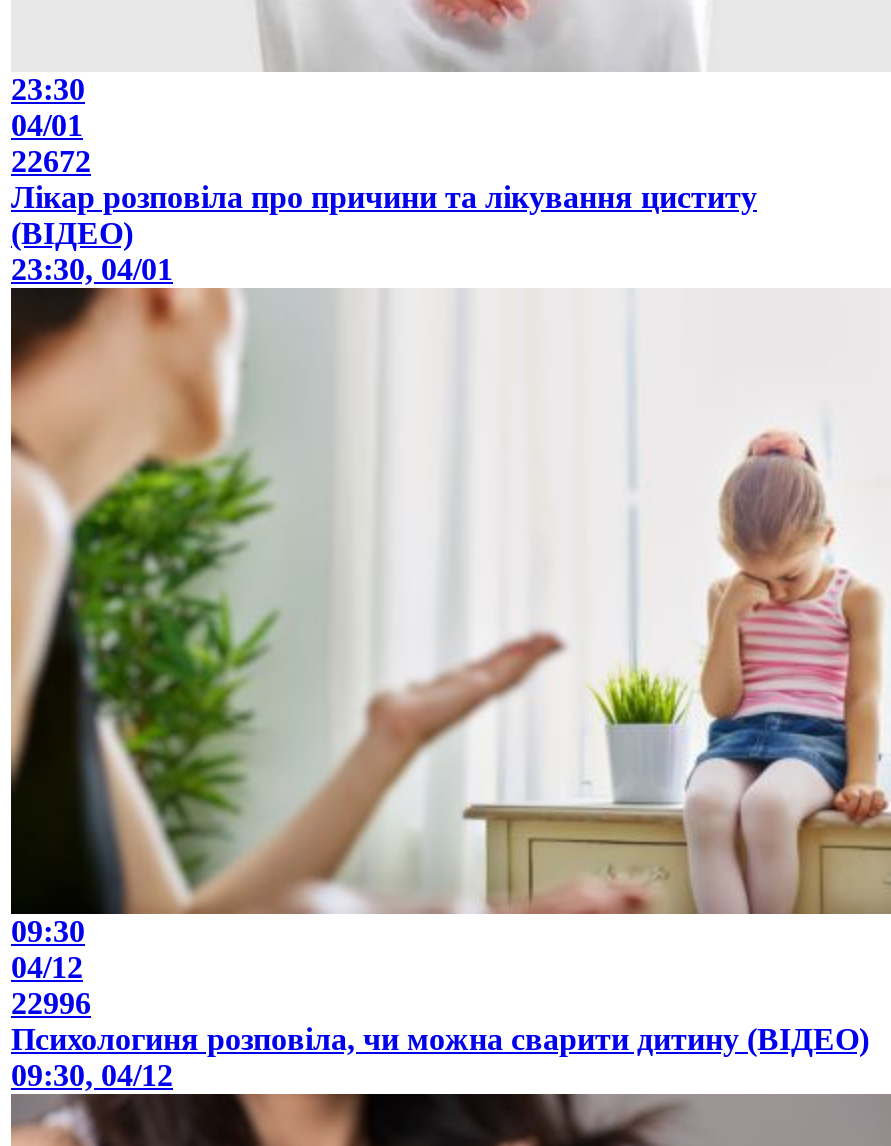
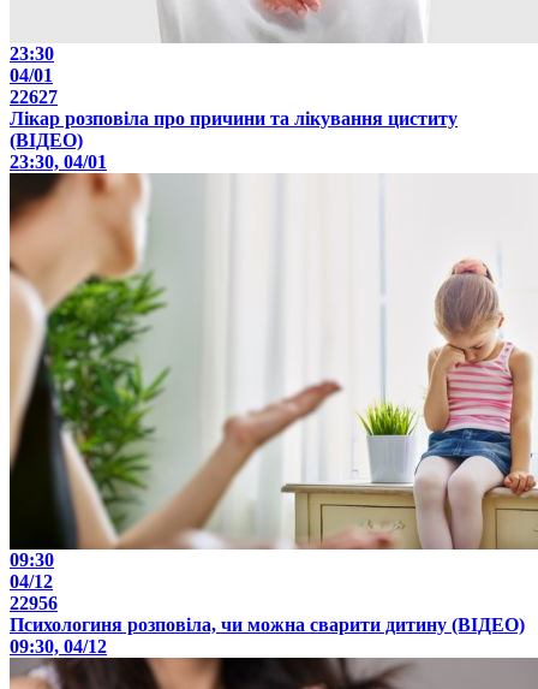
[11,144,91,178] 22672 -> [10,87,58,107] 22627
[11,986,91,1020] 22996 -> [10,593,58,613] 22956

